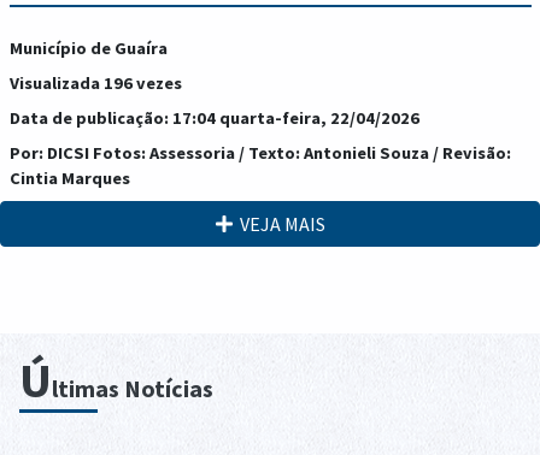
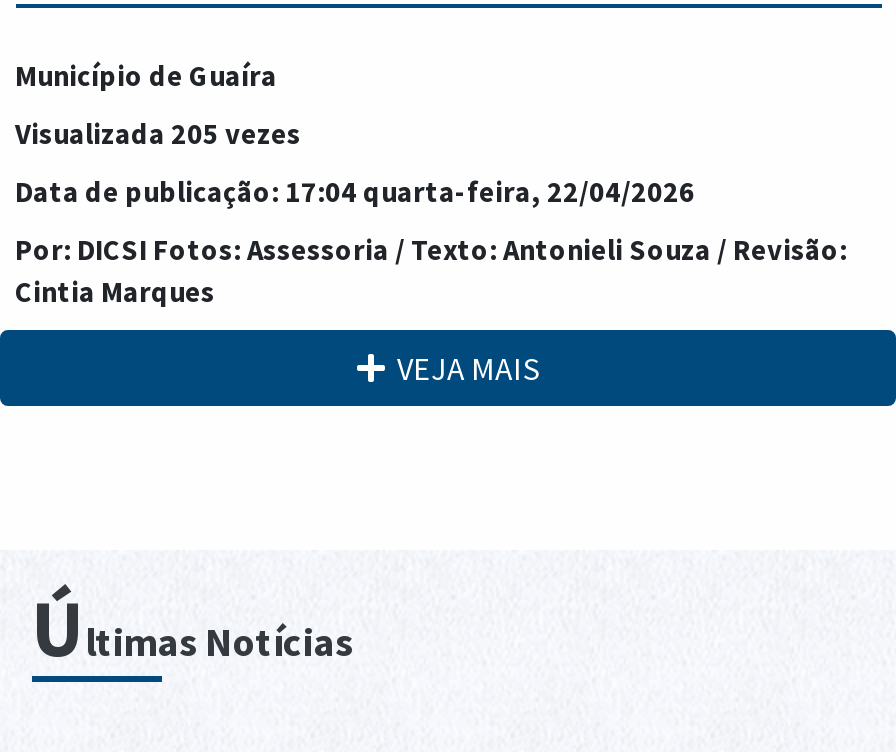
[9,72,181,93] Visualizada 196 vezes -> [15,115,301,151] Visualizada 205 vezes

